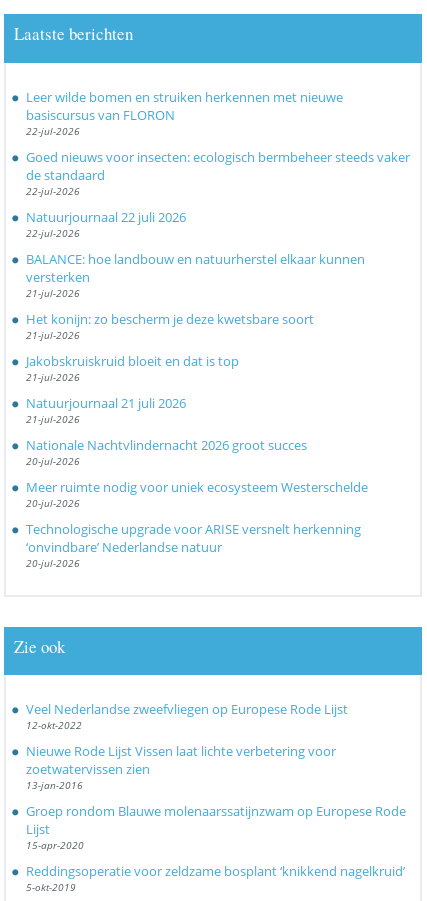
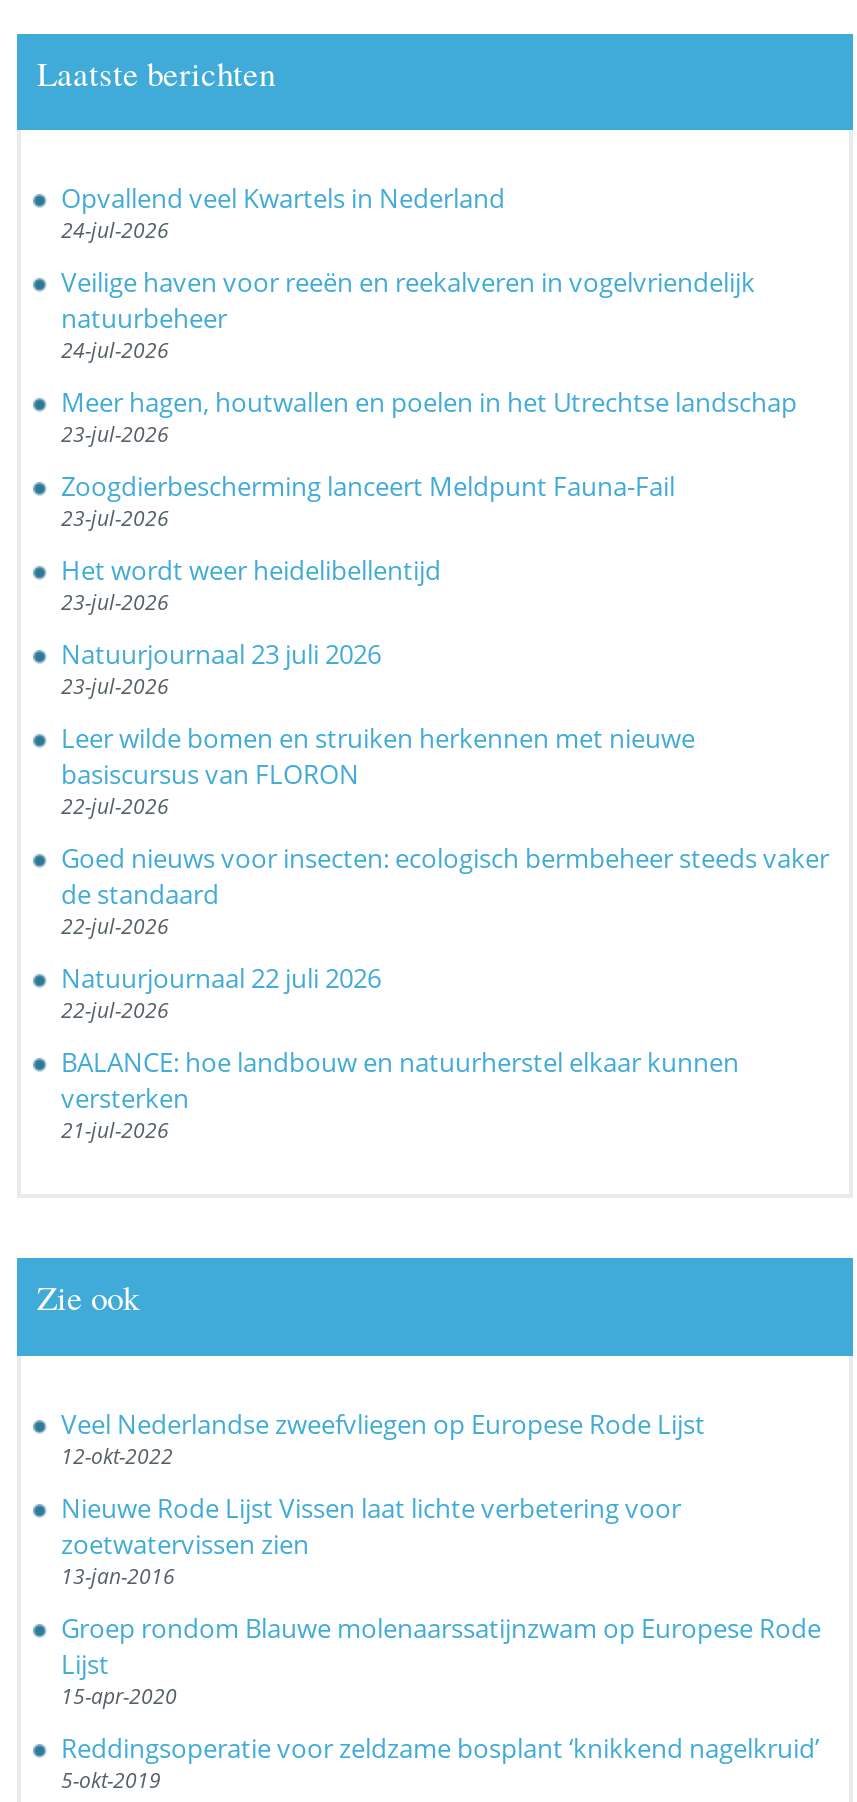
none -> [61,181,797,701] Opvallend veel Kwartels in Nederland | 24-jul-2026 | Veilige haven voor reeën en reekalveren in vogelvriendelijk | natuurbeheer | 24-jul-2026 | Meer hagen, houtwallen en poelen in het Utrechtse landschap | 23-jul-2026 | Zoogdierbescherming lanceert Meldpunt Fauna-Fail | 23-jul-2026 | Het wordt weer heidelibellentijd | 23-jul-2026 | Natuurjournaal 23 juli 2026 | 23-jul-2026
moved [26,88,410,300] -> [61,721,829,1145]: Leer wilde bomen en struiken herkennen met nieuwe | basiscursus van FLORON | 22-jul-2026 | ... | versterken | 21-jul-2026
[26,310,368,570] Het konijn: zo bescherm je deze kwetsbare soort | 21-jul-2026 | Jakobskruiskruid bloeit en dat is top | 21-jul-2026 | Natuurjournaal 21 juli 2026 | 21-jul-2026 | Nationale Nachtvlindernacht 2026 groot succes | 20-jul-2026 | Meer ruimte nodig voor uniek ecosysteem Westerschelde | 20-jul-2026 | Technologische upgrade voor ARISE versnelt herkenning | ‘onvindbare’ Nederlandse natuur | 20-jul-2026 -> none

